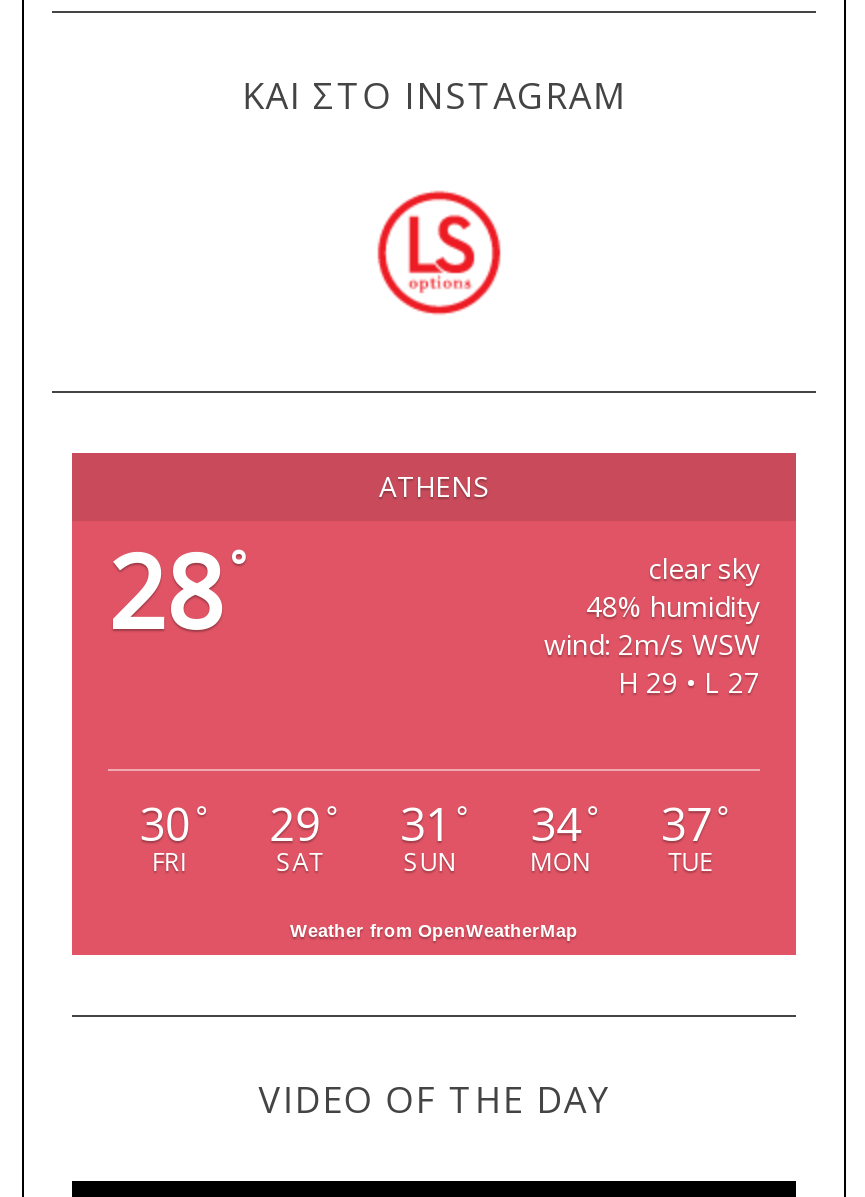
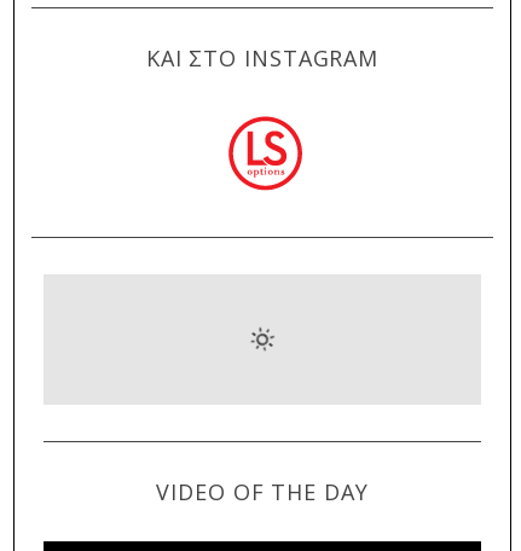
[70,451,798,957] [image] | ATHENS | 28 ° | clear sky | 48% humidity | wind: 2m/s WSW | H 29 • L 27 | 30 ° | FRI -> none
[270,792,338,878] 29 ° | SAT -> none
[290,792,728,940] 37 ° | TUE | Weather from OpenWeatherMap -> none
[400,792,468,878] 31 ° | SUN -> none
[530,792,598,878] 34 ° | MON -> none

